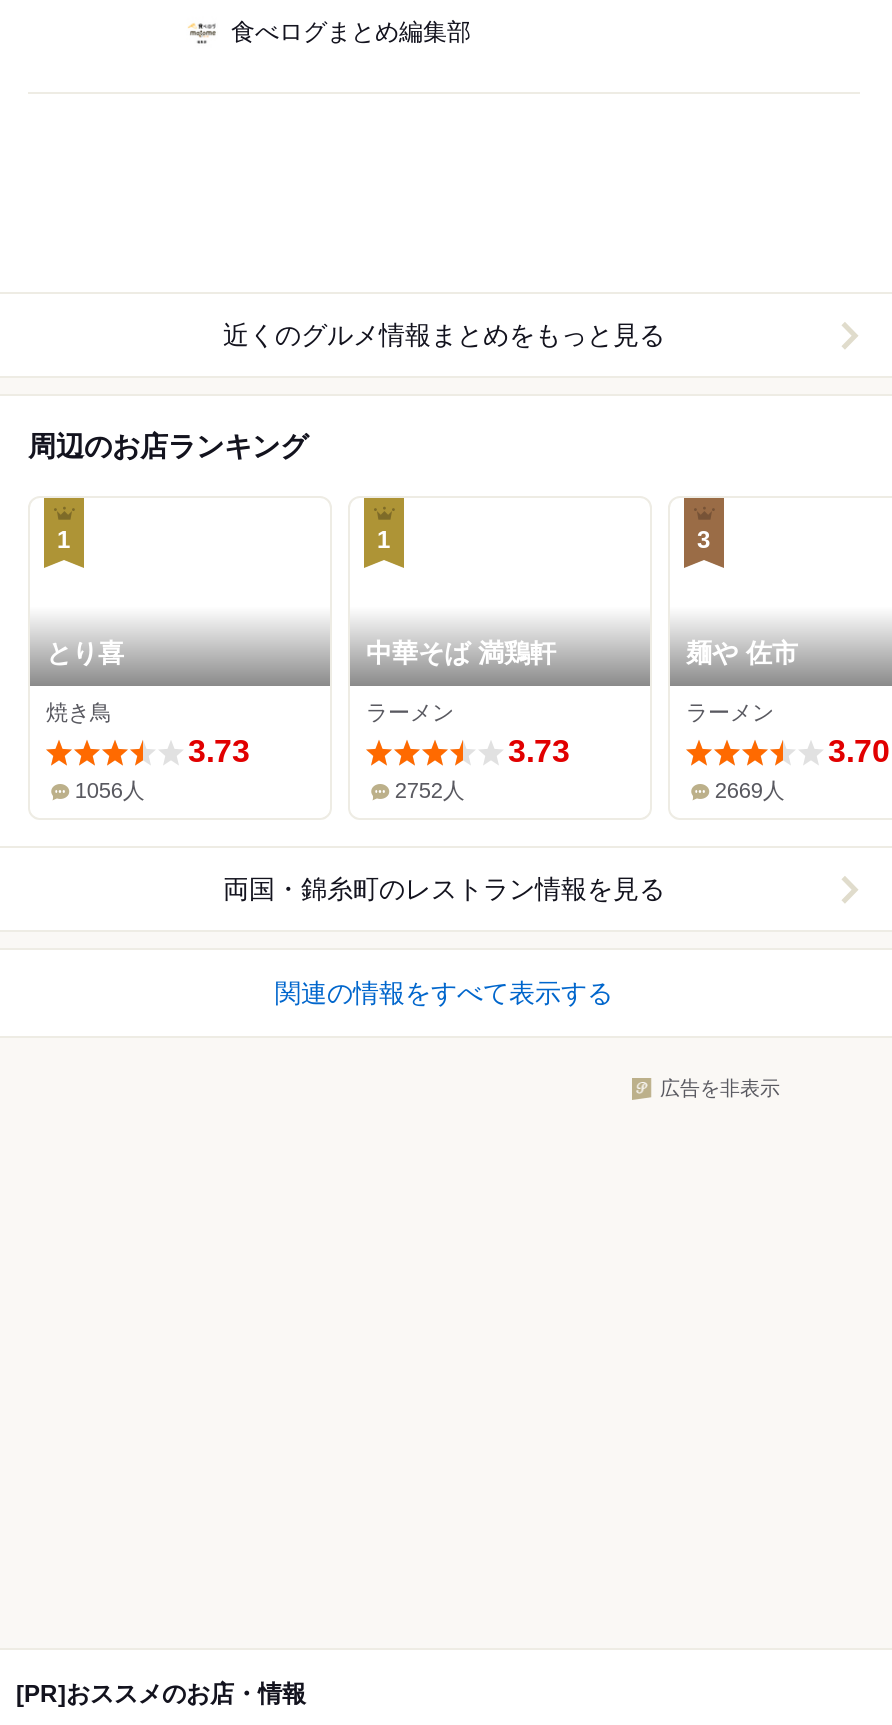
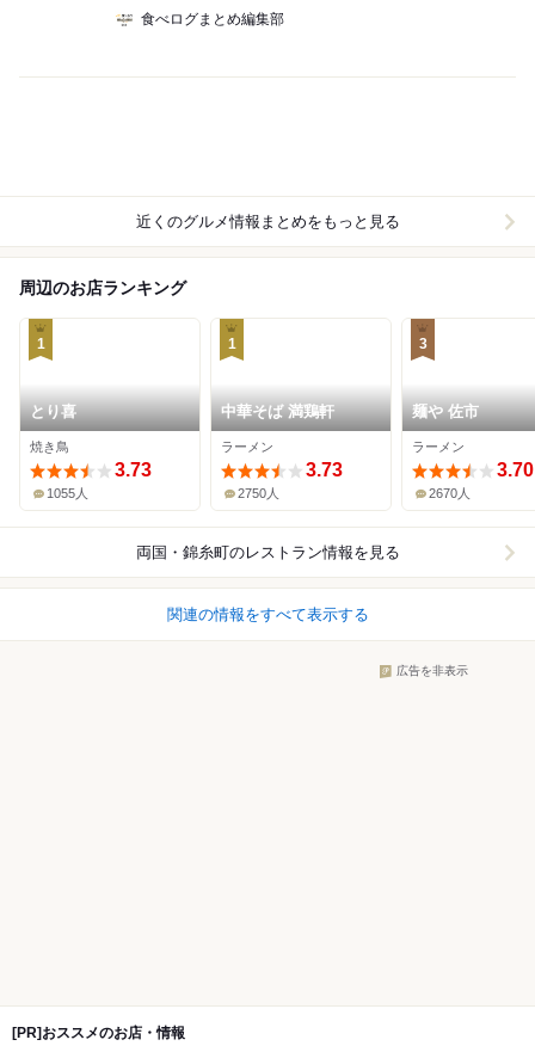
[75,779,145,803] 1056人 -> [47,486,89,501] 1055人
[395,779,465,803] 2752人 -> [238,486,280,501] 2750人
[715,779,785,803] 2669人 -> [429,486,471,501] 2670人

